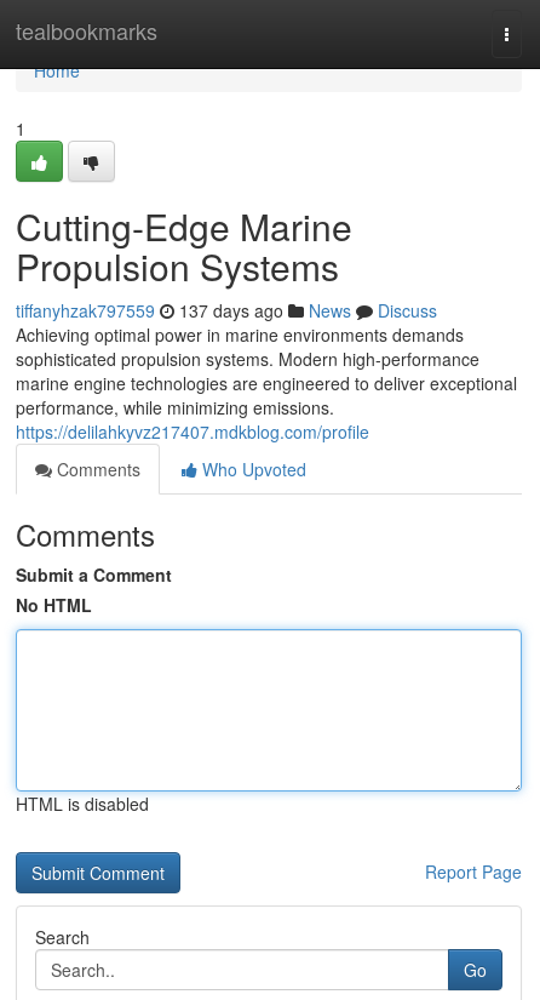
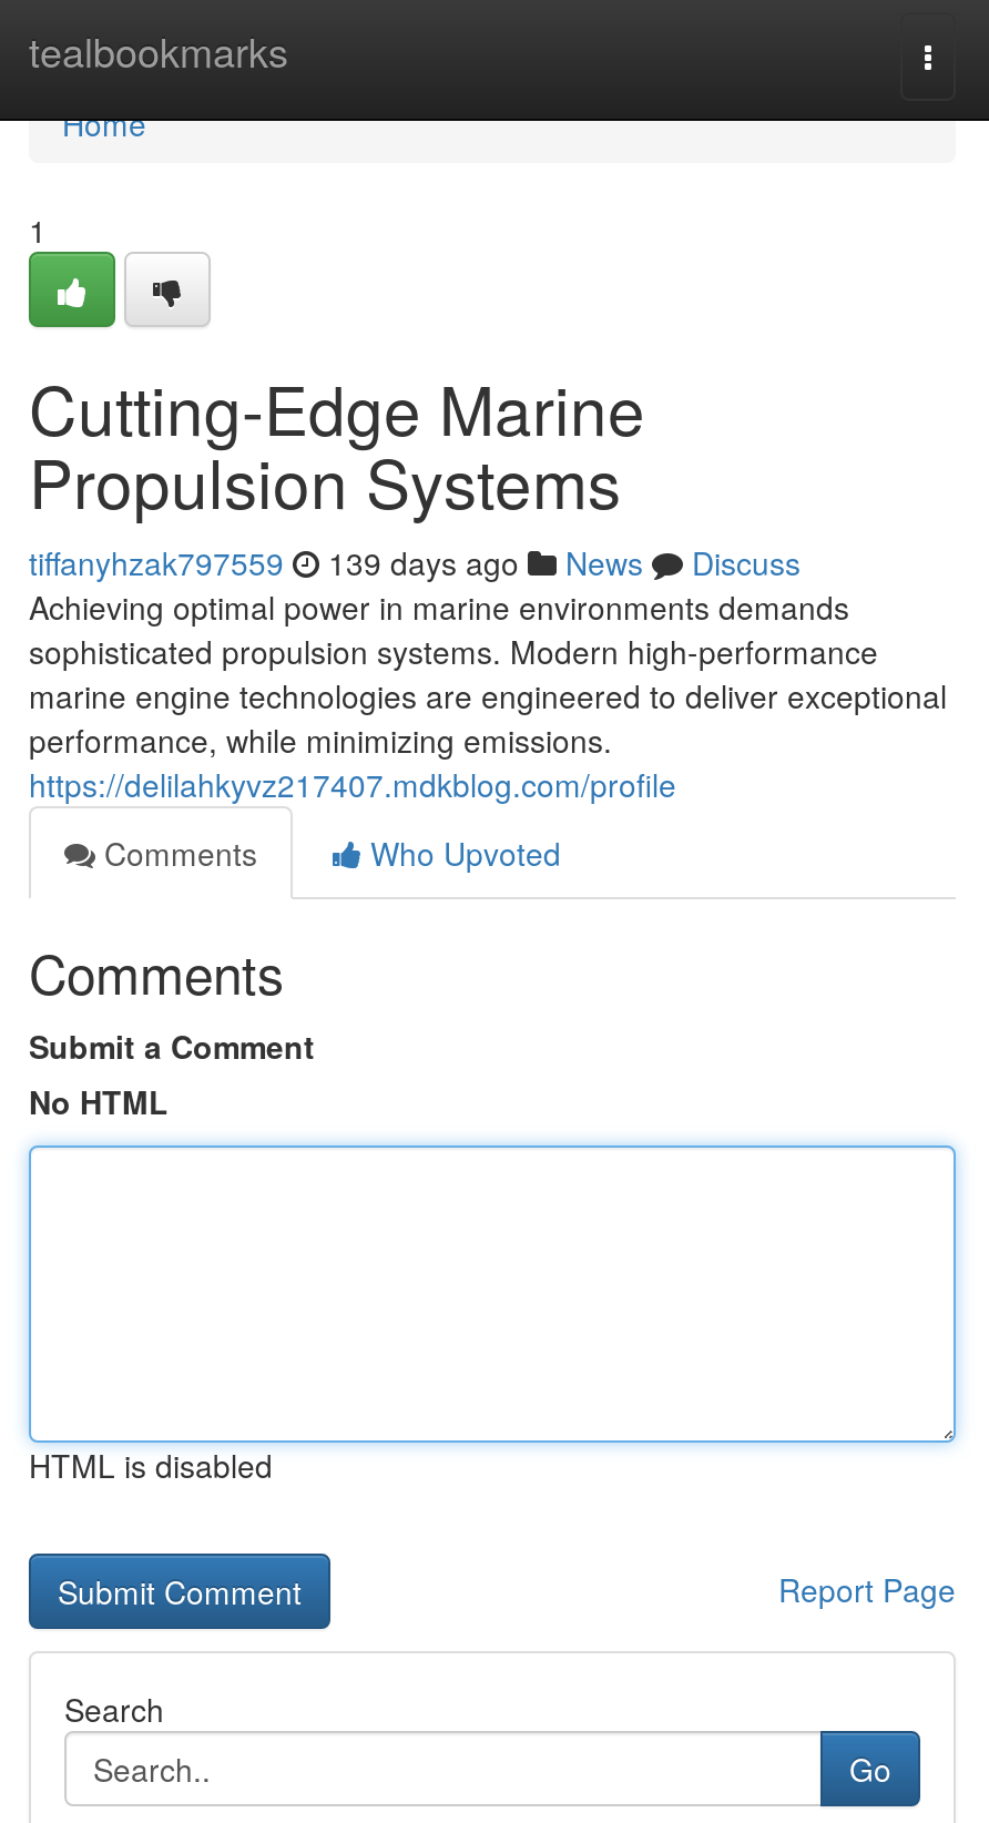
[16,298,437,322] tiffanyhzak797559 137 days ago News Discuss -> [29,540,801,584] tiffanyhzak797559 139 days ago News Discuss

